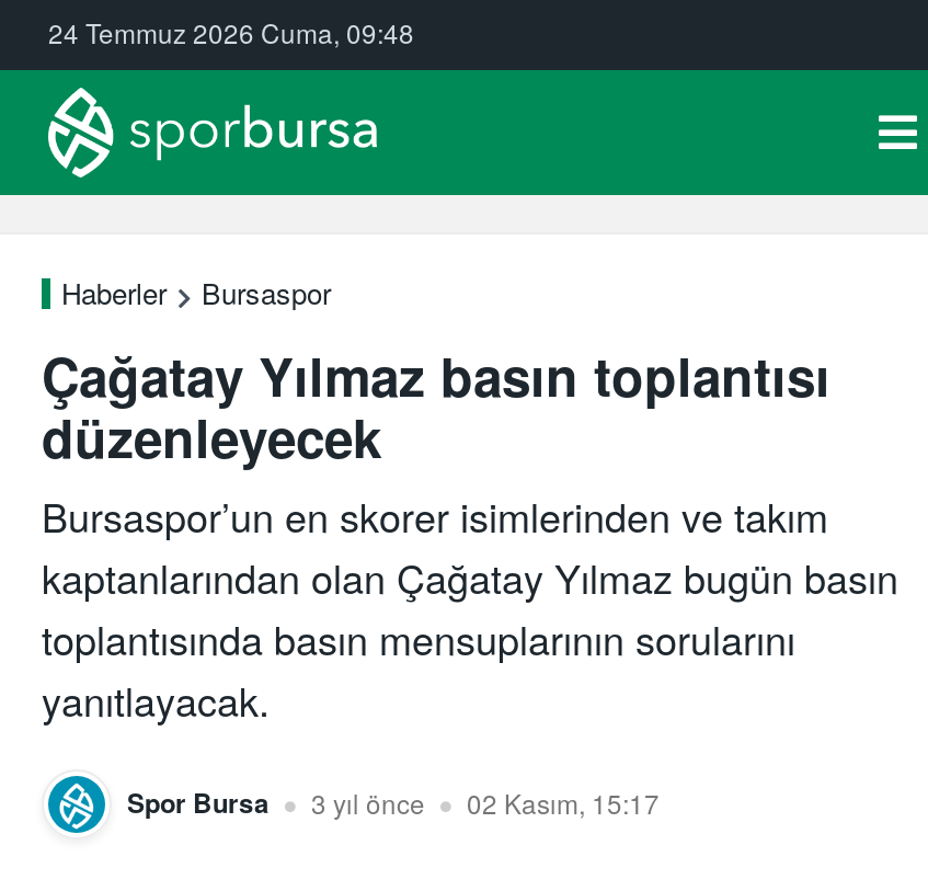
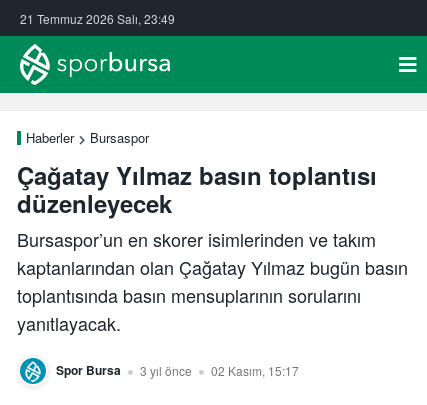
[48,13,414,50] 24 Temmuz 2026 Cuma, 09:48 -> [20,10,175,27] 21 Temmuz 2026 Salı, 23:49

